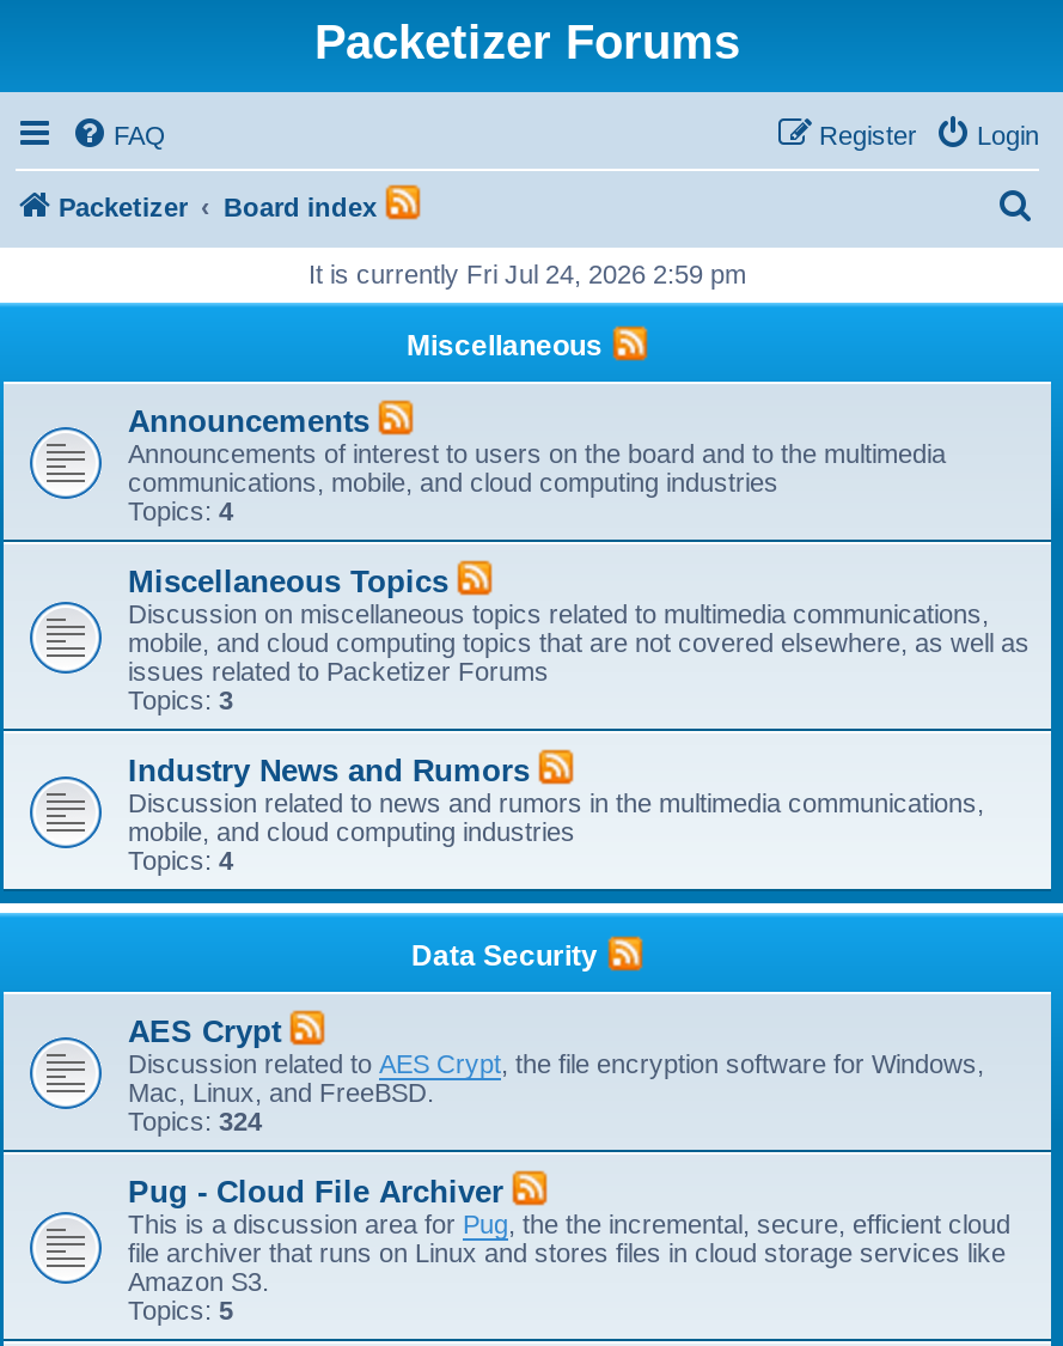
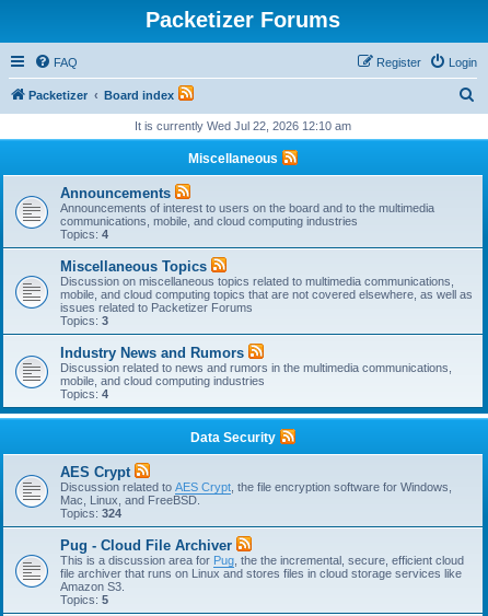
[308,260,746,288] It is currently Fri Jul 24, 2026 2:59 pm -> [135,119,351,132] It is currently Wed Jul 22, 2026 12:10 am

